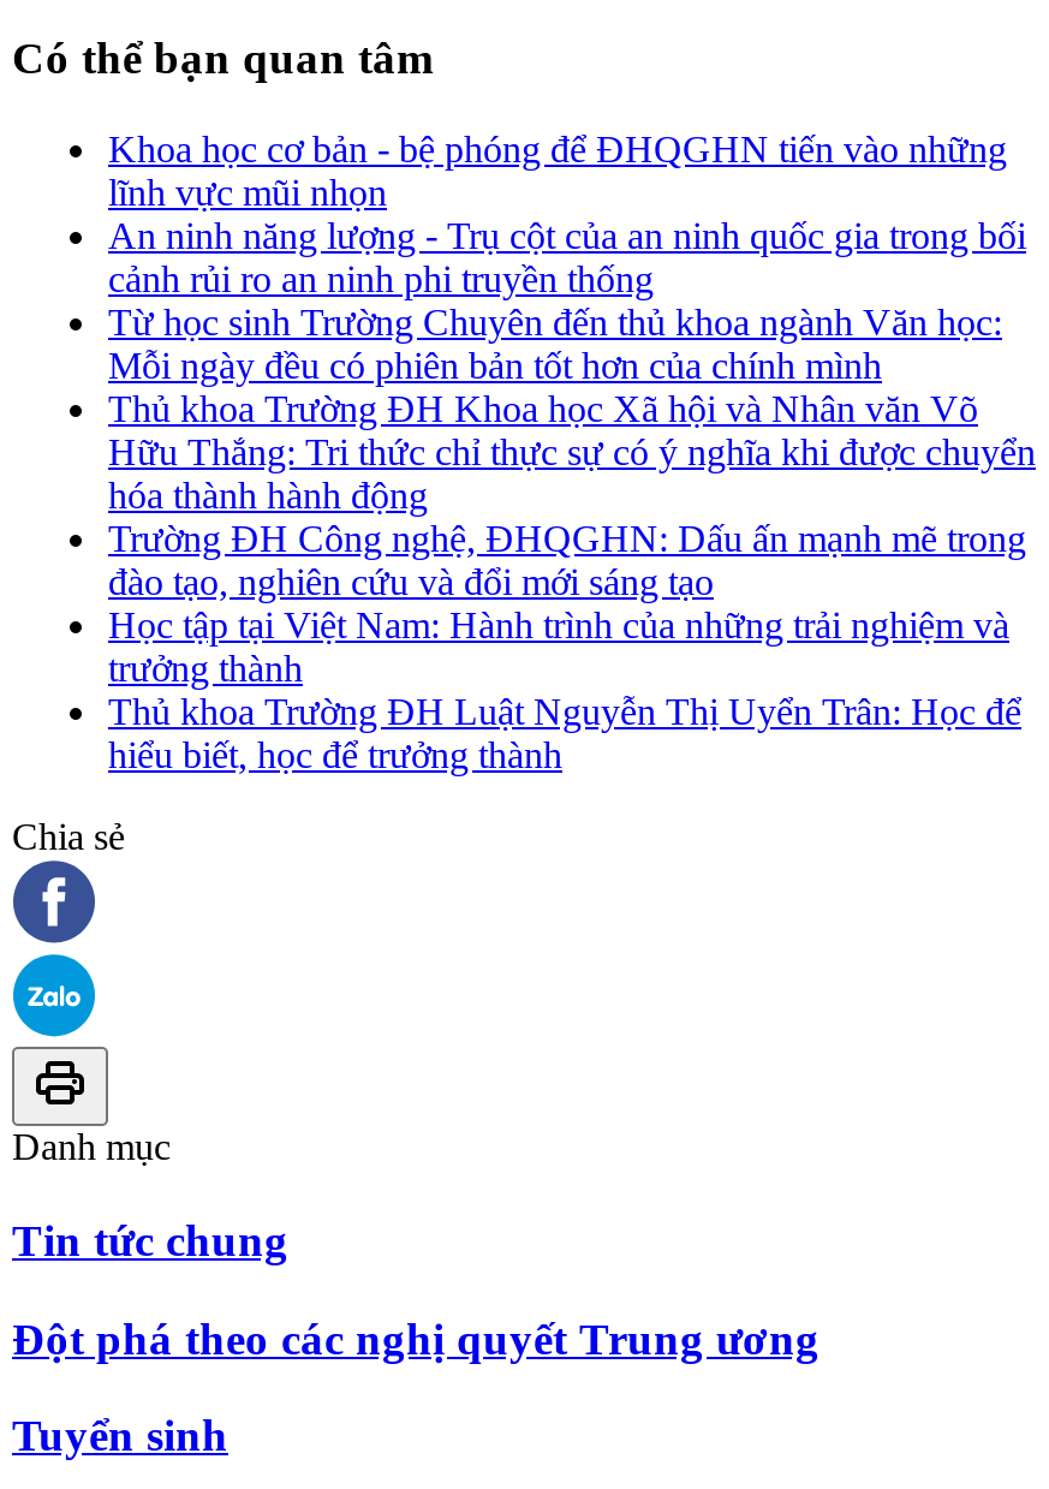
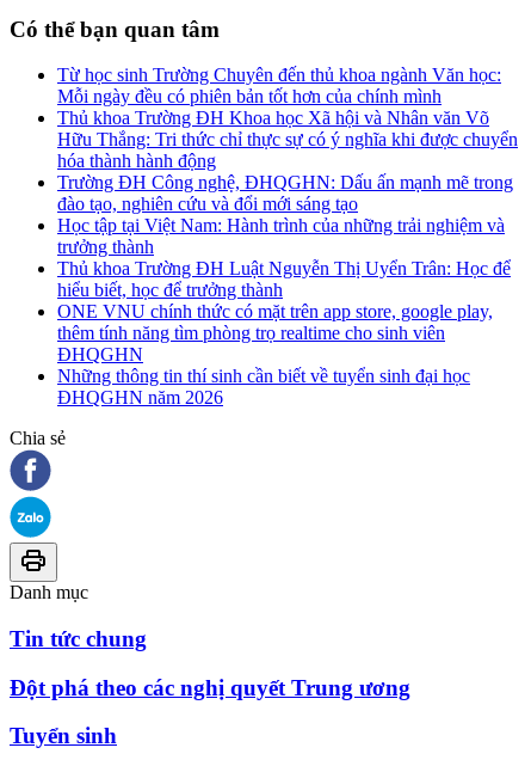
[108,129,1026,300] Khoa học cơ bản - bệ phóng để ĐHQGHN tiến vào những | lĩnh vực mũi nhọn | An ninh năng lượng - Trụ cột của an ninh quốc gia trong bối | cảnh rủi ro an ninh phi truyền thống -> none
moved [108,302,1036,776] -> [57,65,518,300]: Từ học sinh Trường Chuyên đến thủ khoa ngành Văn học: | Mỗi ngày đều có phiên bản tốt hơn của chính mình | Thủ khoa Trường ĐH Khoa học Xã hội và Nhân văn Võ | ... | Thủ khoa Trường ĐH Luật Nguyễn Thị Uyển Trân: Học để | hiểu biết, học để trưởng thành
none -> [57,301,493,408] ONE VNU chính thức có mặt trên app store, google play, | thêm tính năng tìm phòng trọ realtime cho sinh viên | ĐHQGHN | Những thông tin thí sinh cần biết về tuyển sinh đại học | ĐHQGHN năm 2026

